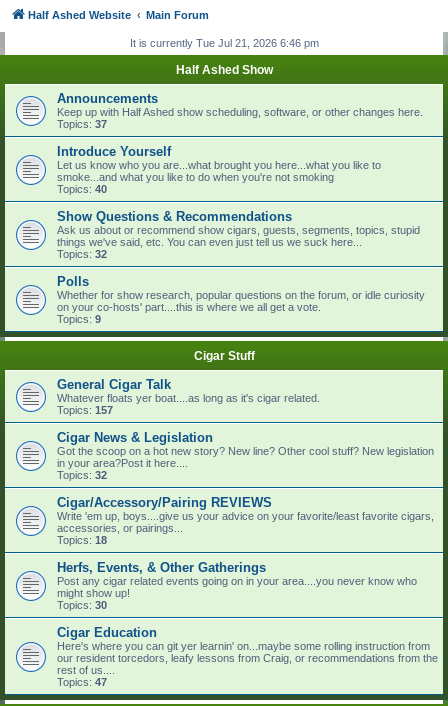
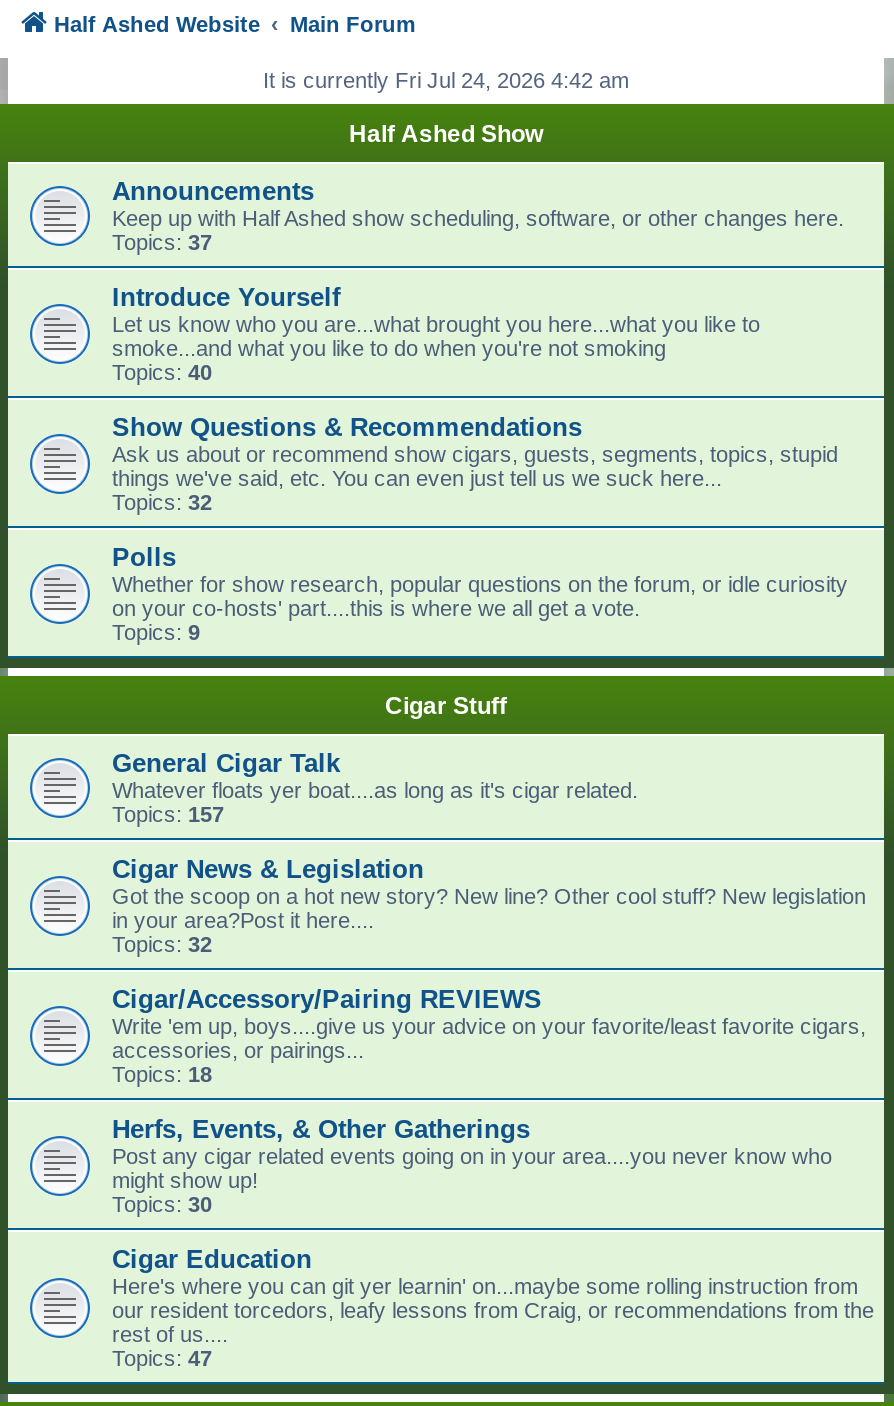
[129,37,318,49] It is currently Tue Jul 21, 2026 6:46 pm -> [263,68,629,92] It is currently Fri Jul 24, 2026 4:42 am

